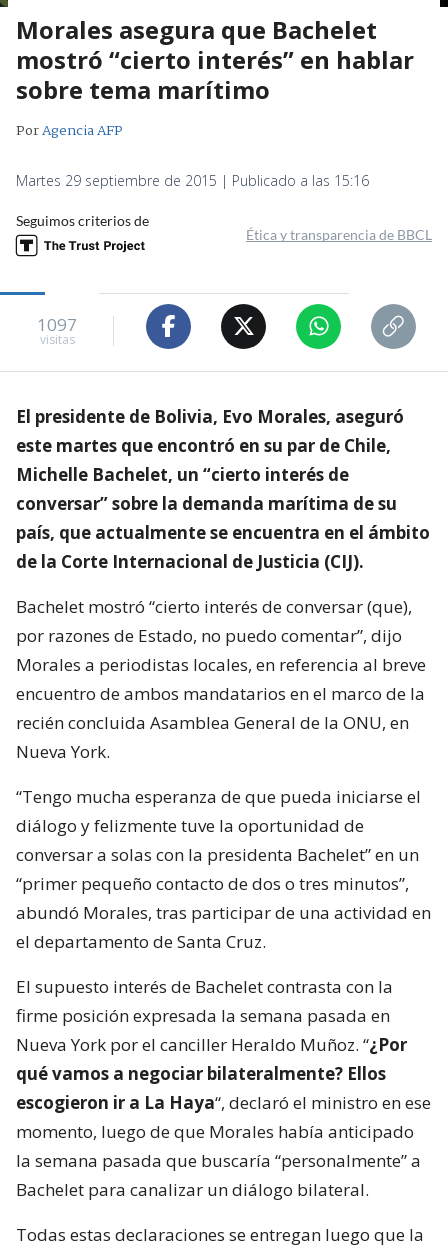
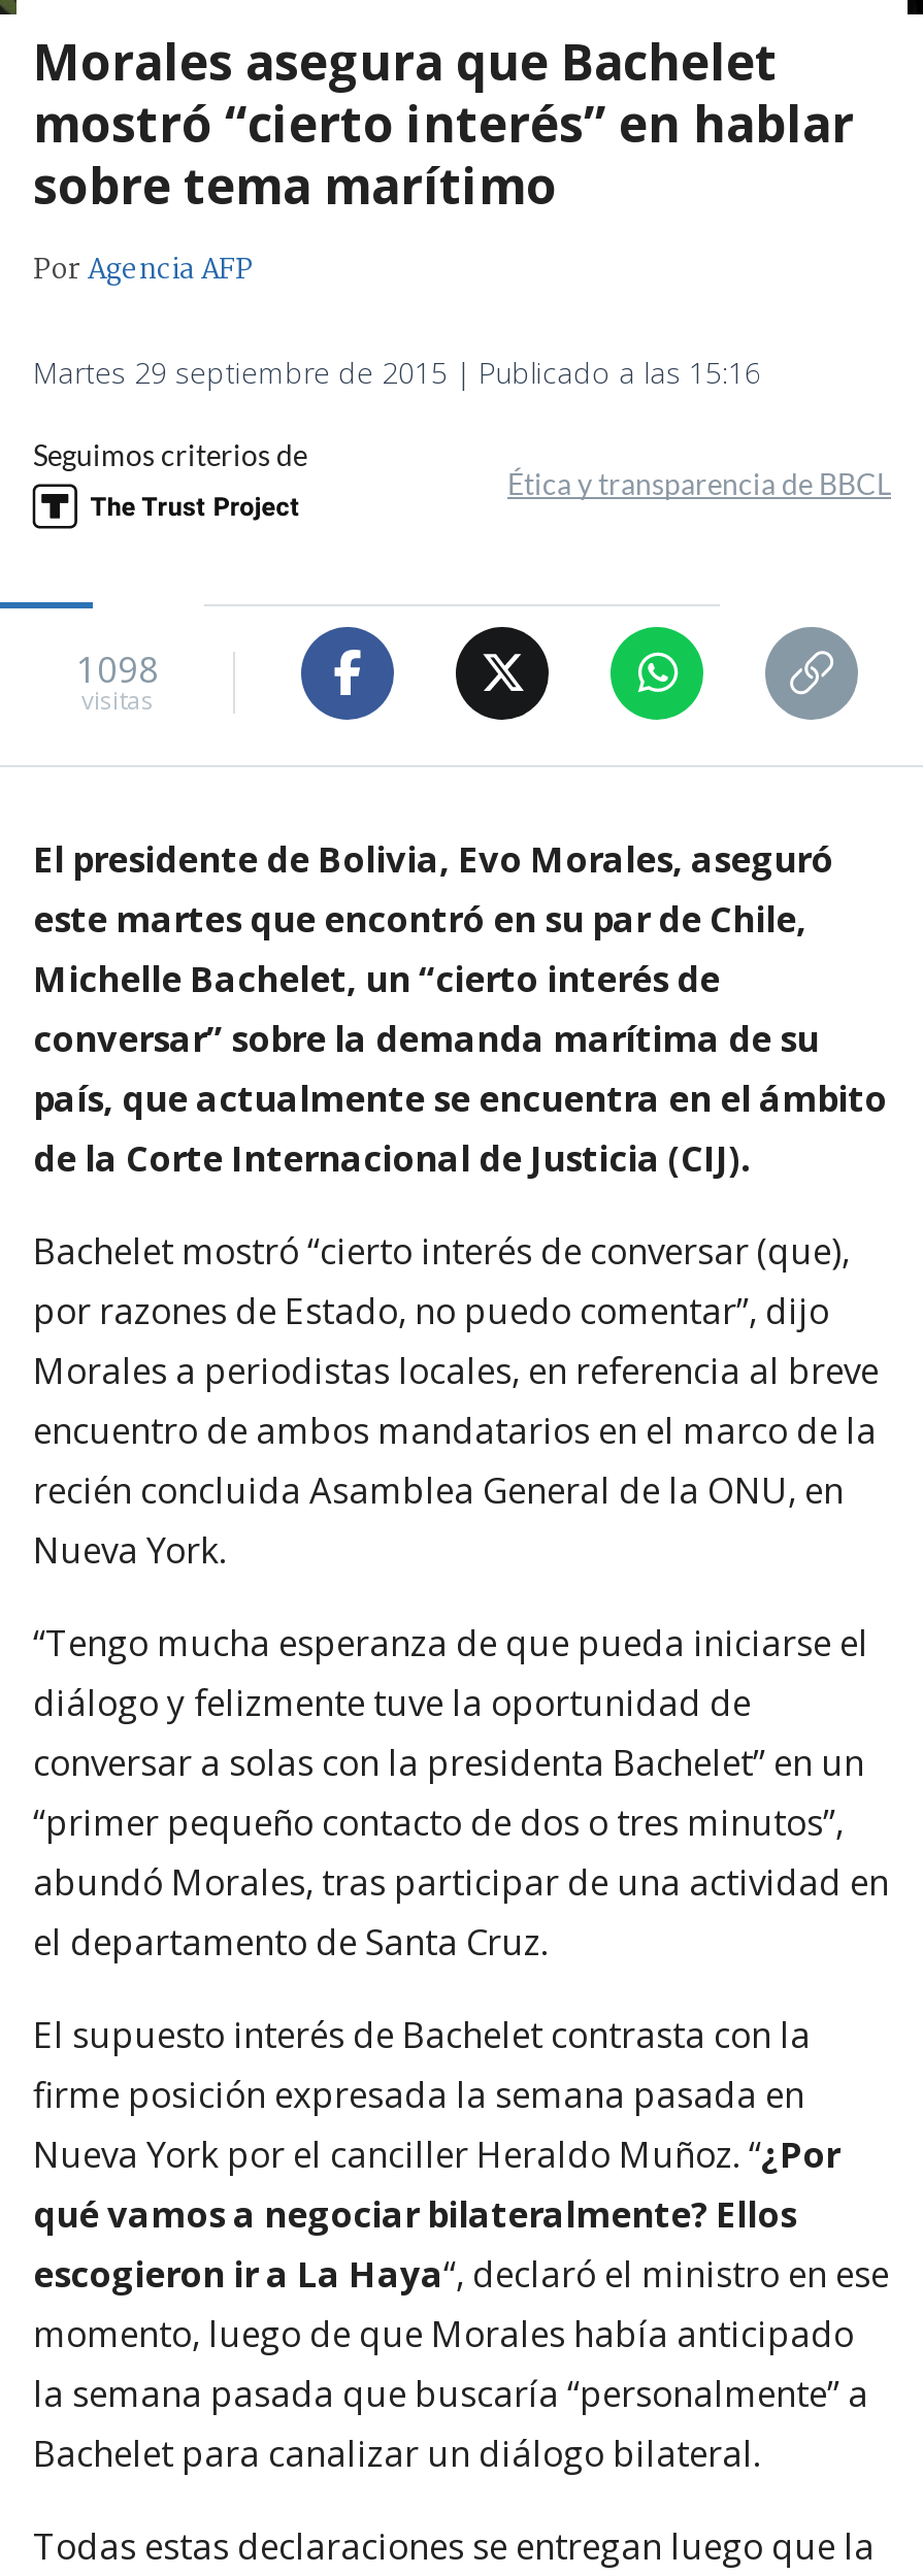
[37,313,77,336] 1097 -> [76,646,159,694] 1098

